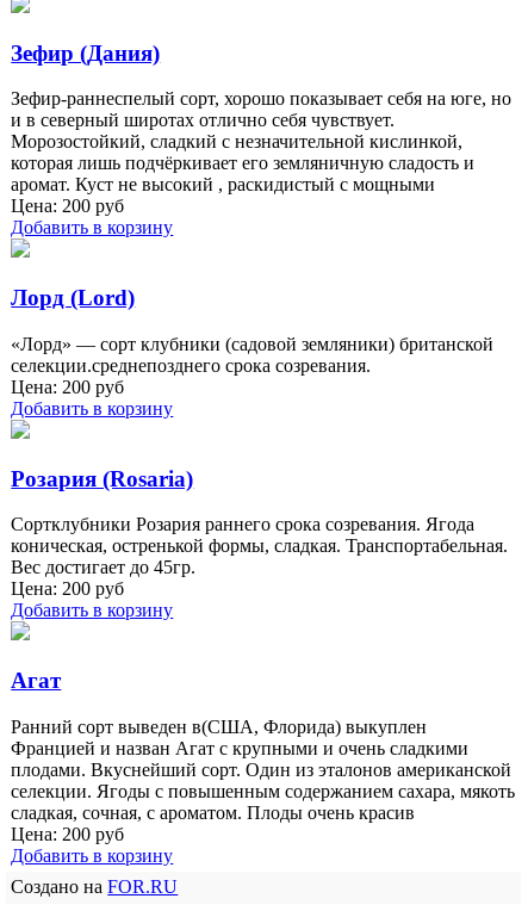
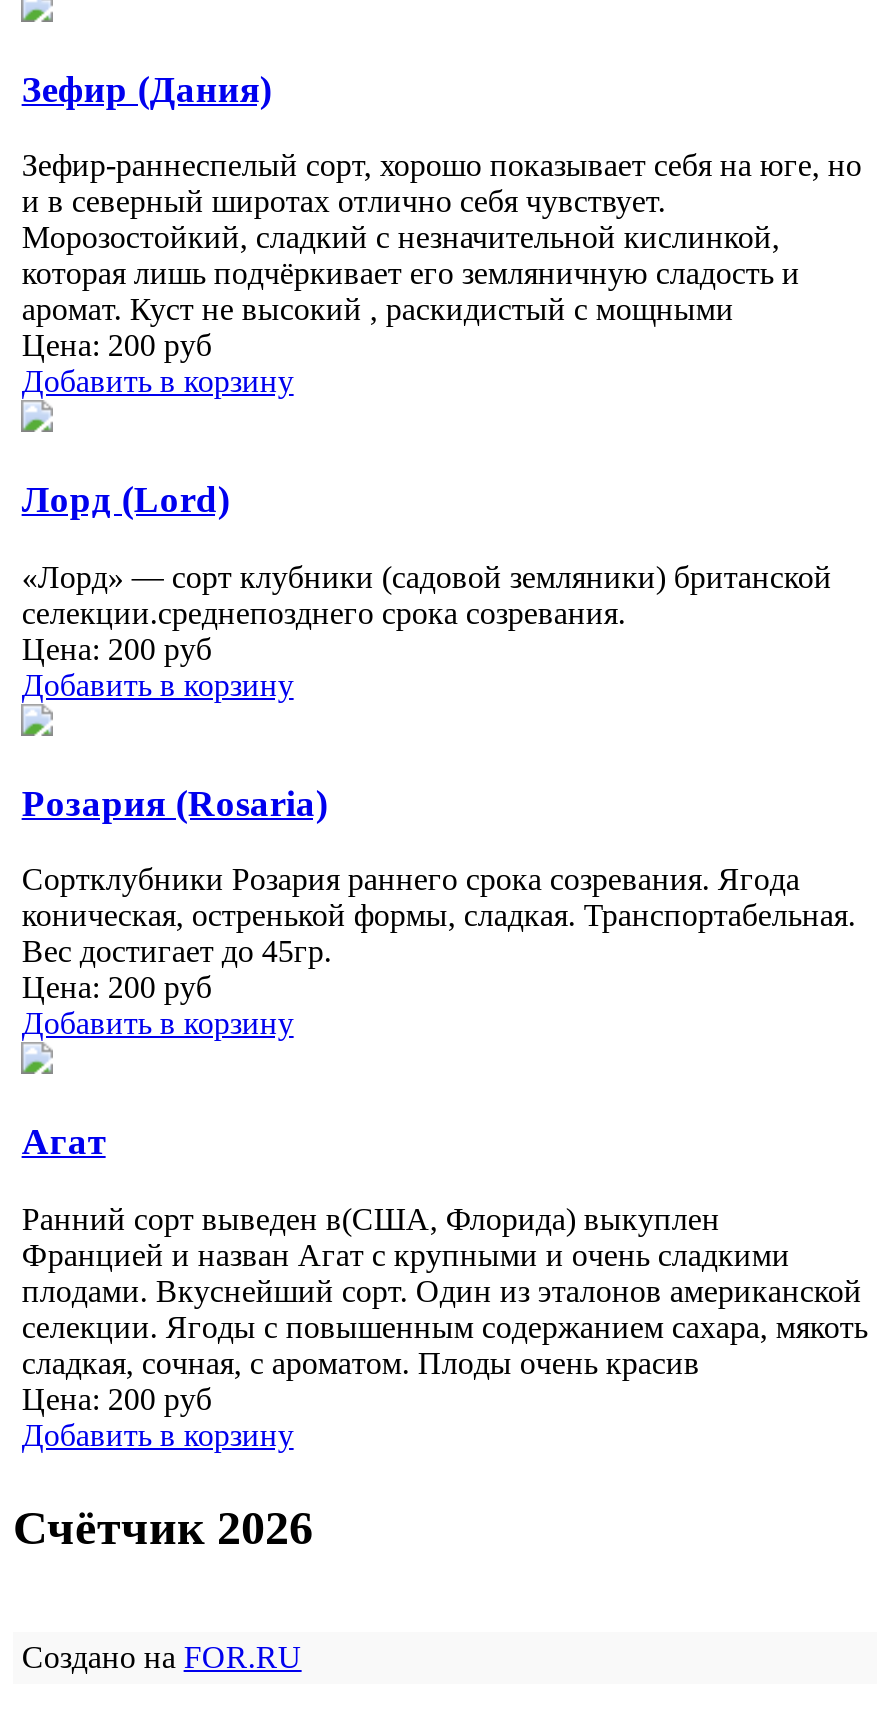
none -> [13,1502,313,1554] Счётчик 2026

